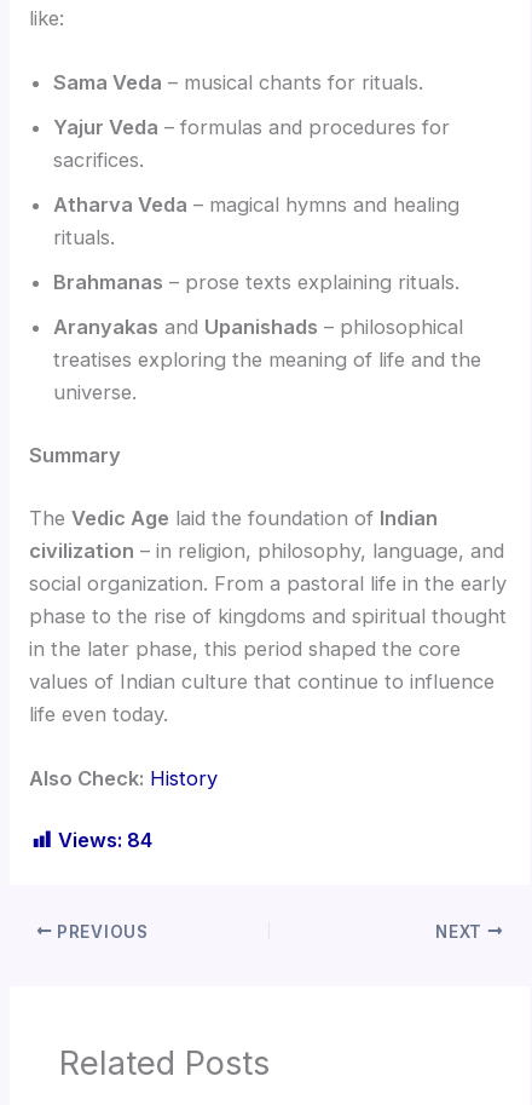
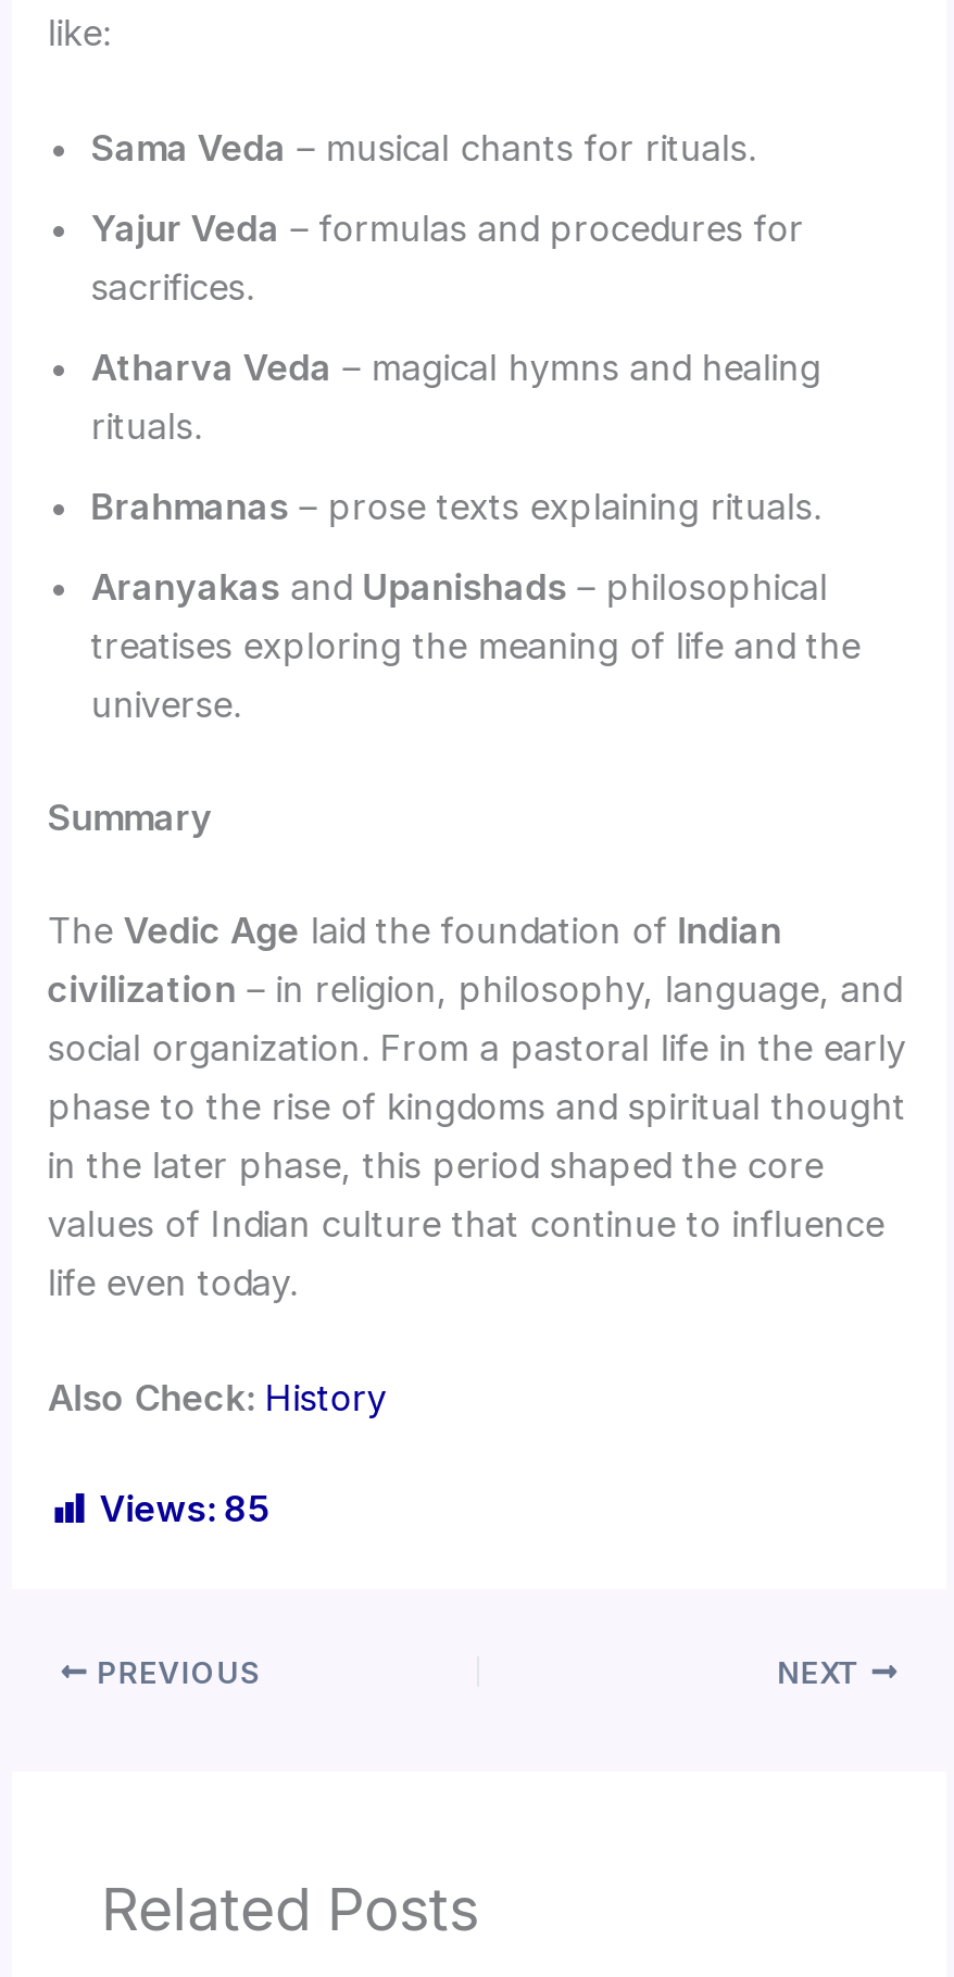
[58,828,153,852] Views: 84 -> [100,1487,269,1531] Views: 85

